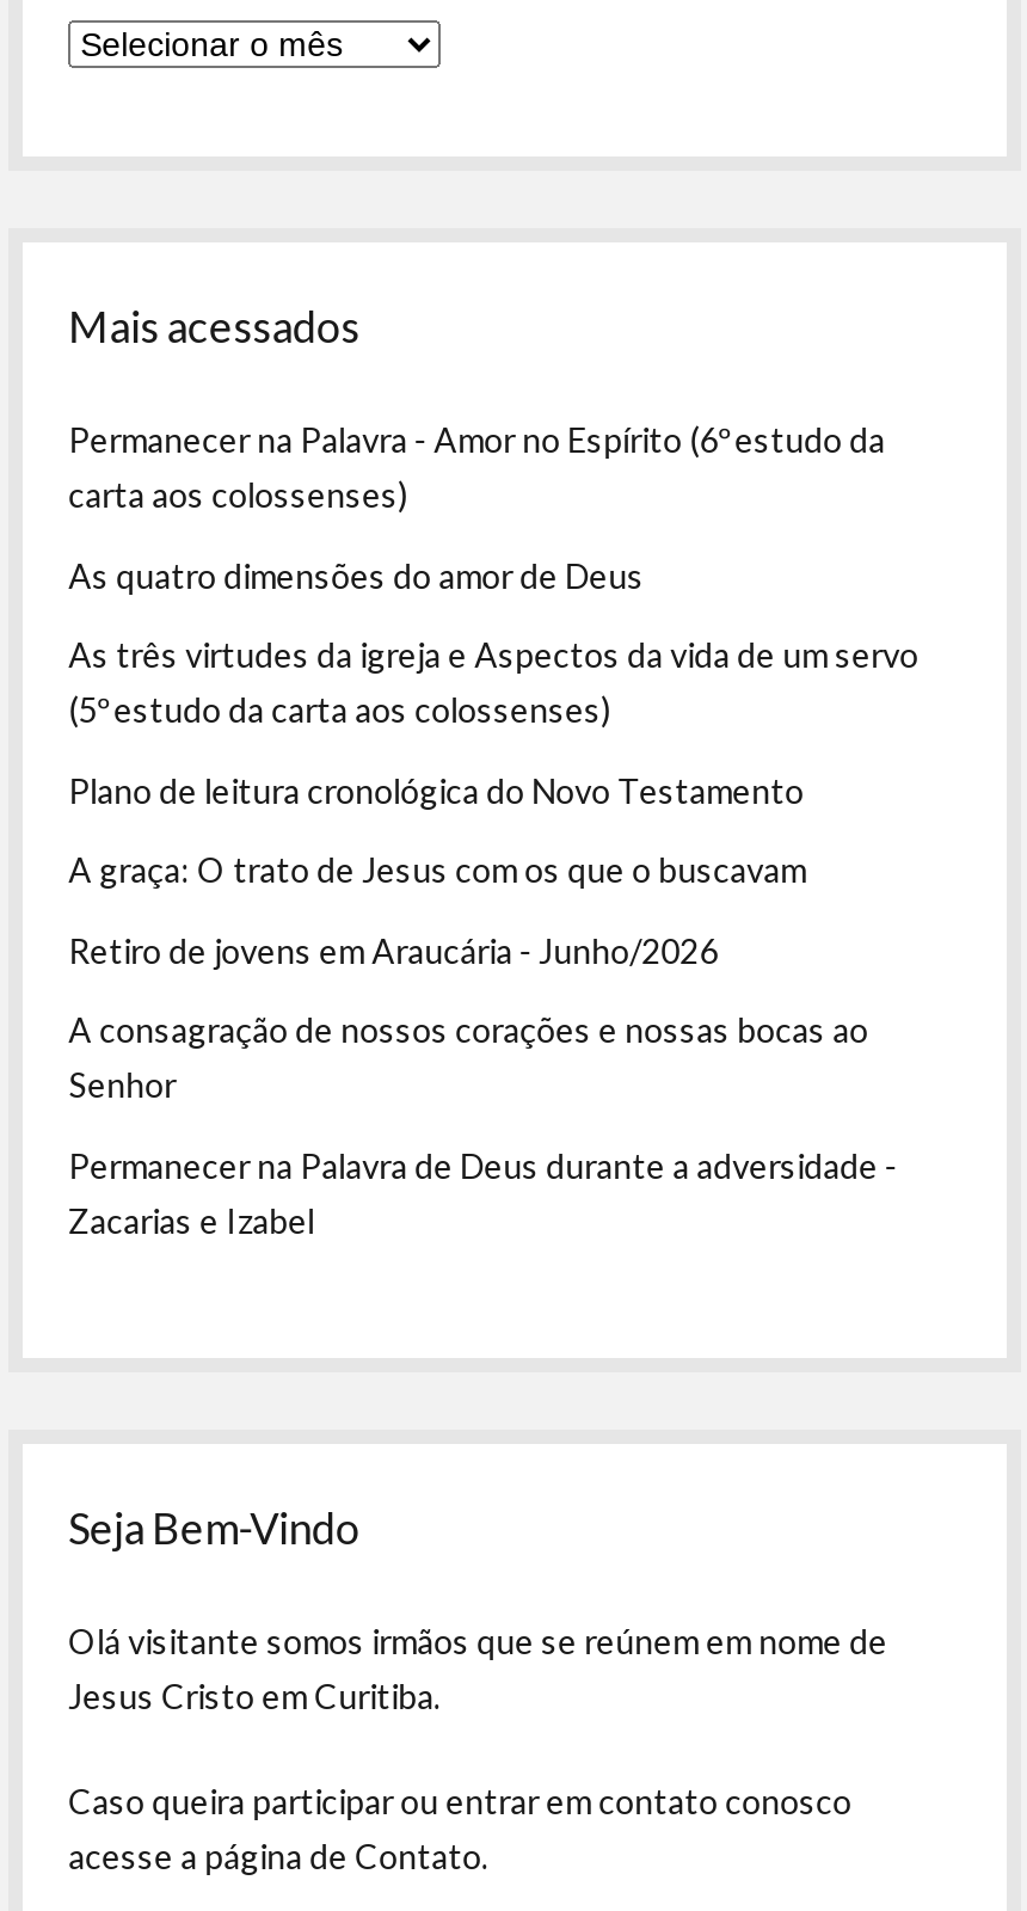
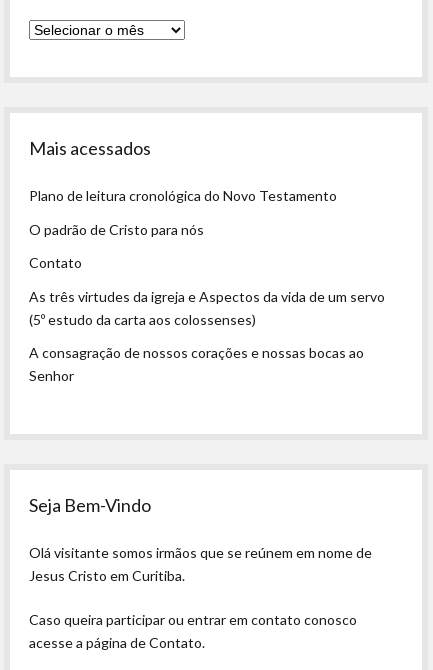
[68,419,885,595] Permanecer na Palavra - Amor no Espírito (6º estudo da | carta aos colossenses) | As quatro dimensões do amor de Deus -> [29,220,204,271] O padrão de Cristo para nós | Contato
moved [68,769,804,810] -> [29,187,337,204]: Plano de leitura cronológica do Novo Testamento
[68,849,806,970] A graça: O trato de Jesus com os que o buscavam | Retiro de jovens em Araucária - Junho/2026 -> none
[68,1144,897,1240] Permanecer na Palavra de Deus durante a adversidade - | Zacarias e Izabel -> none

